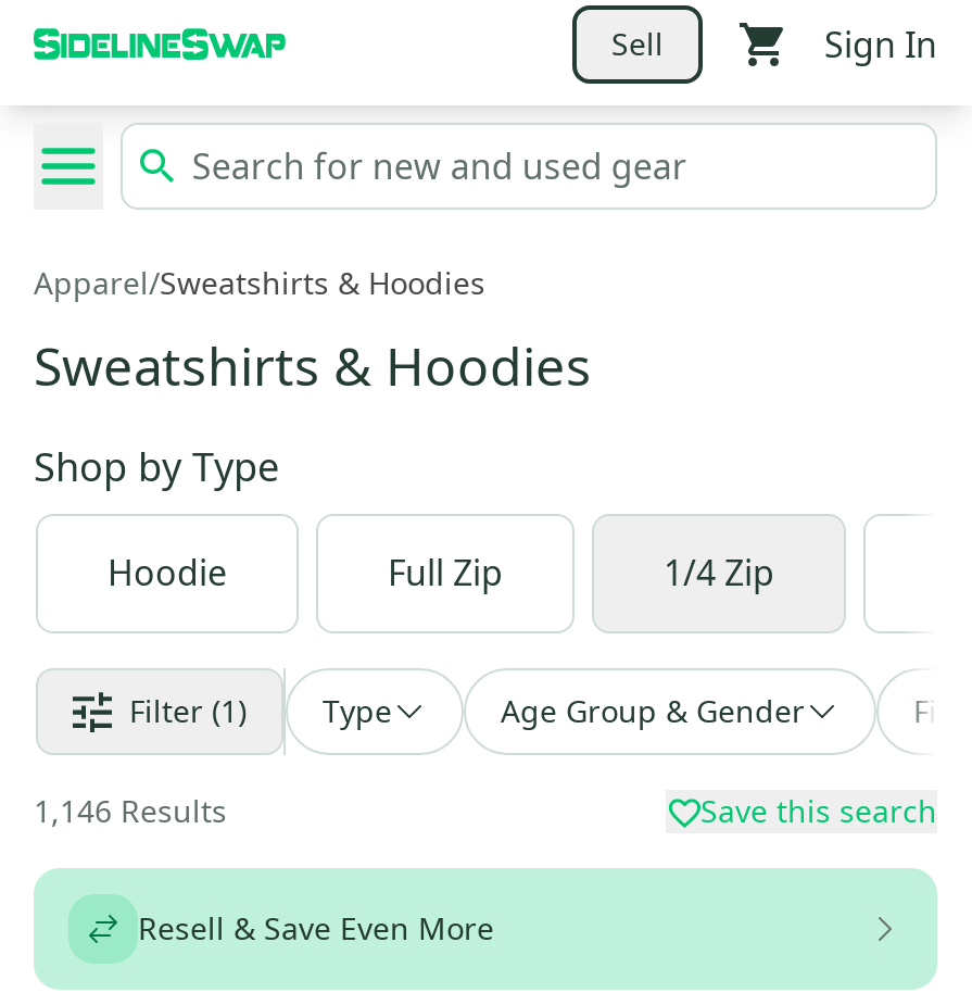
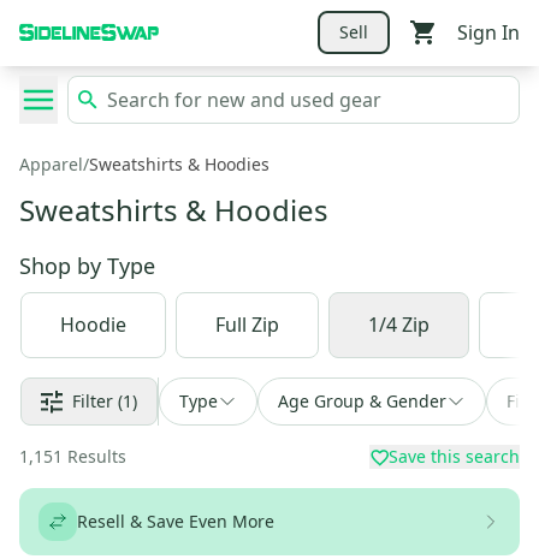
[34,790,227,831] 1,146 Results -> [19,445,126,468] 1,151 Results

